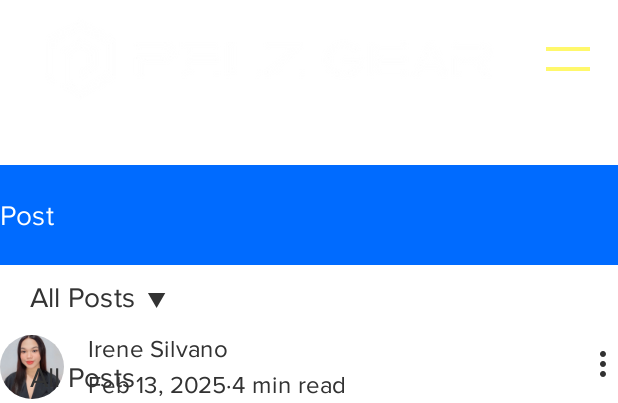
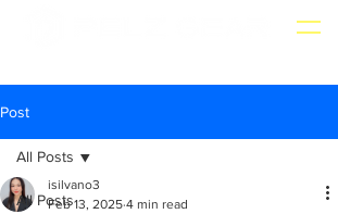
[88,335,228,363] Irene Silvano -> [48,177,100,192] isilvano3

